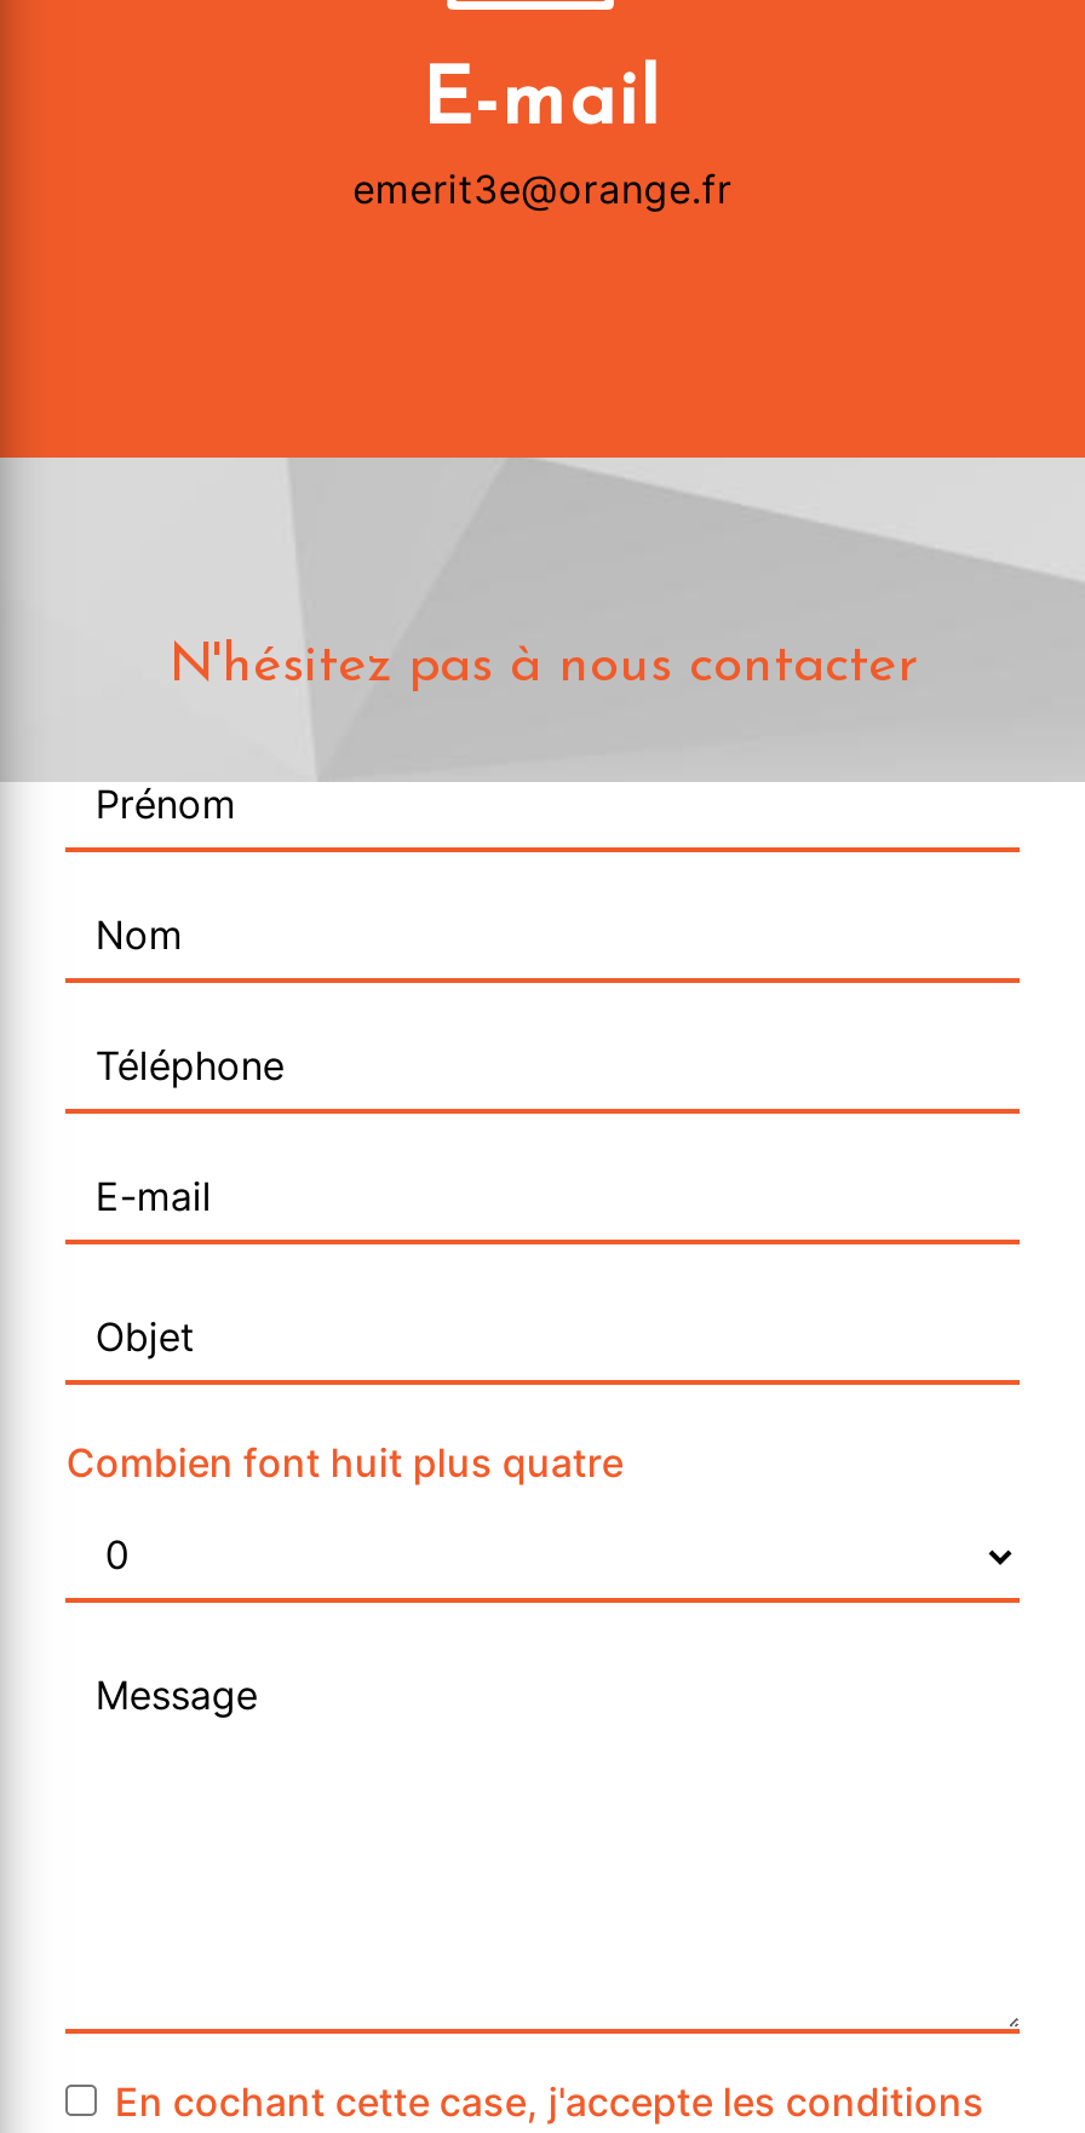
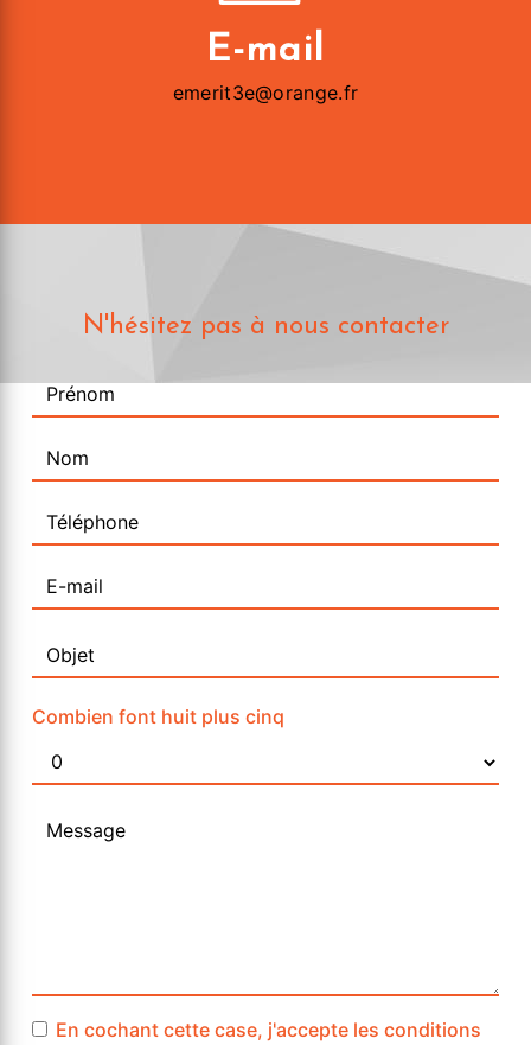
[66,1439,623,1488] Combien font huit plus quatre -> [32,705,285,729] Combien font huit plus cinq

